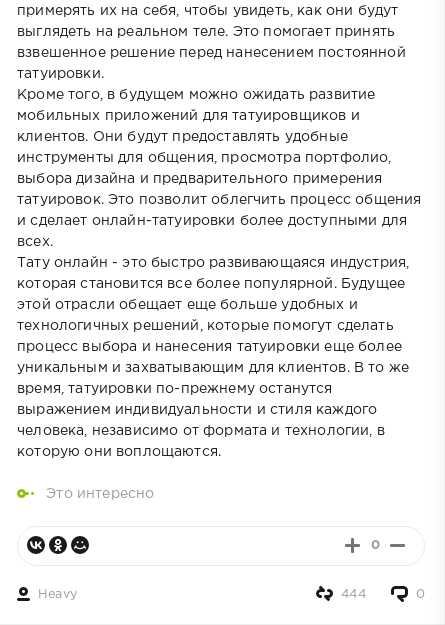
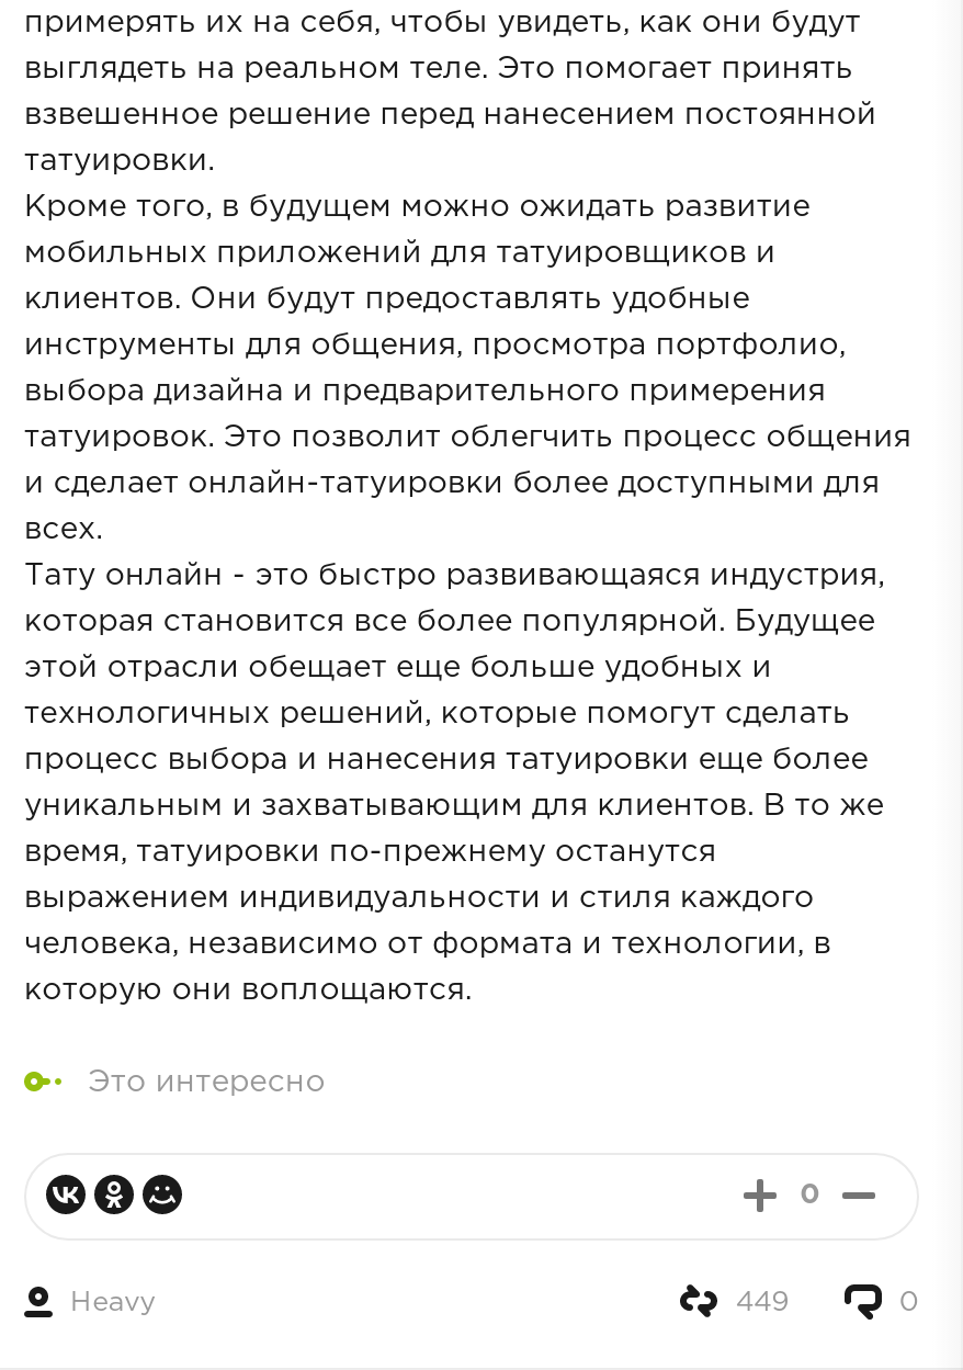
[341,589,366,600] 444 -> [736,1292,789,1316] 449

